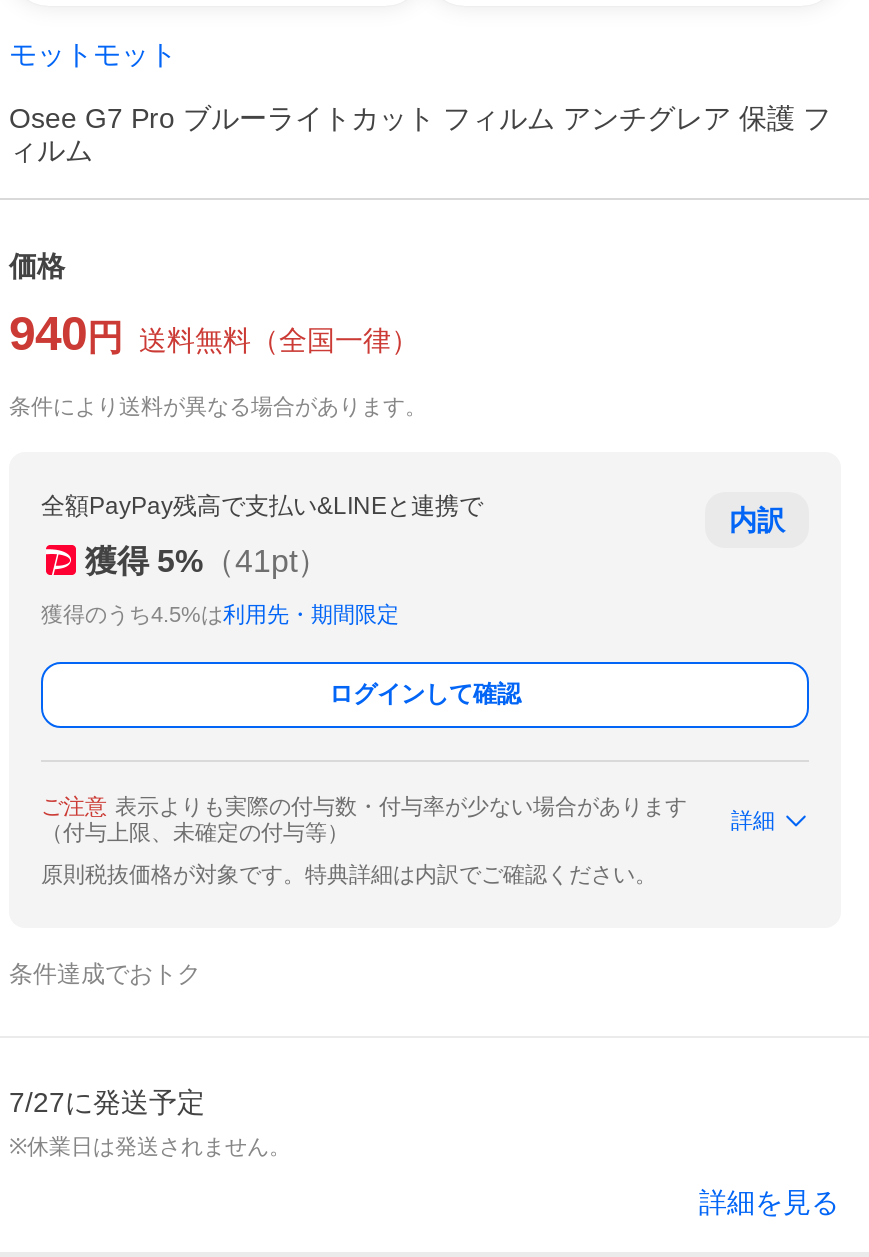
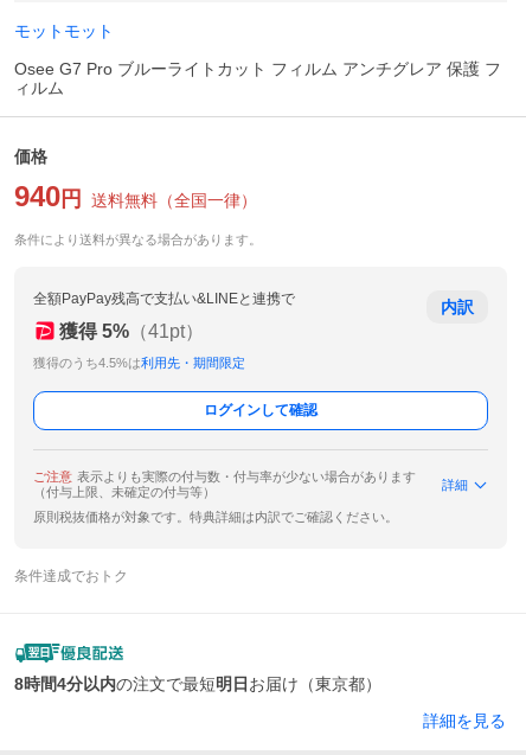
[9,1086,291,1158] 7/27に発送予定 | ※休業日は発送されません。 -> [14,674,381,693] 8時間4分以内の注文で最短明日お届け（東京都）

